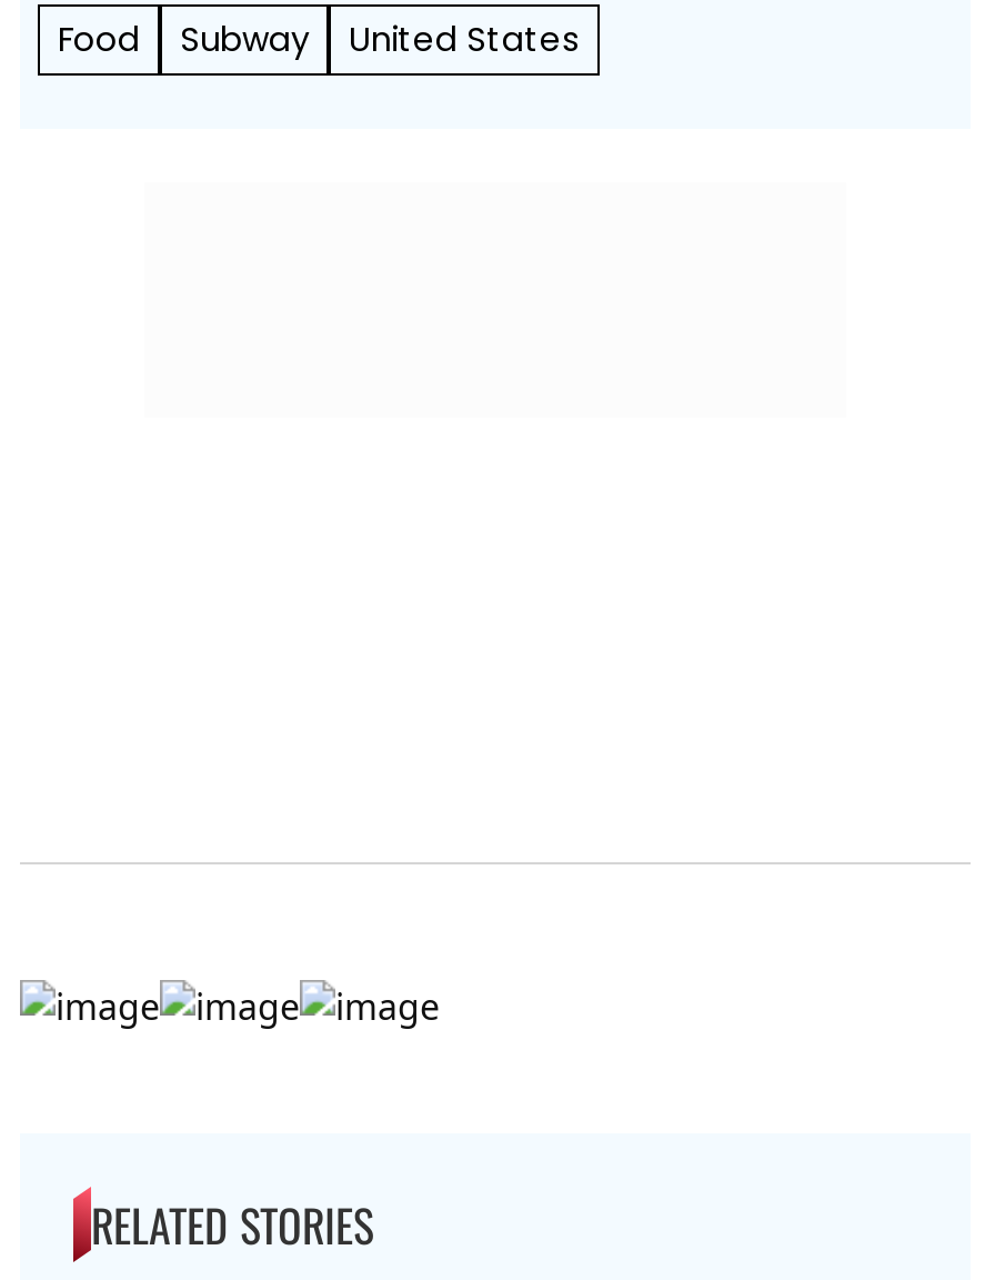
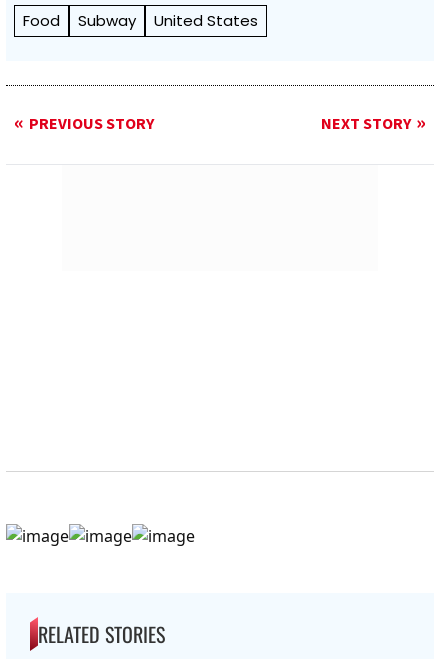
none -> [29,113,411,135] PREVIOUS STORY | NEXT STORY

